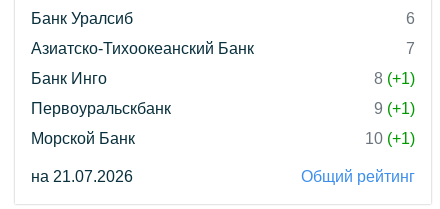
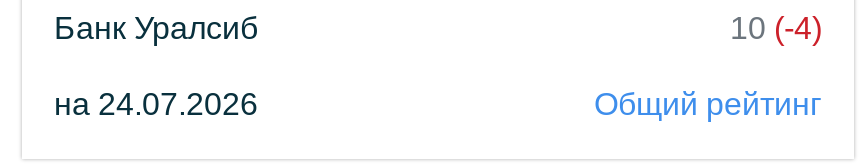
[31,10,415,185] 6 | Азиатско-Тихоокеанский Банк | 7 | Банк Инго | 8 (+1) | Первоуральскбанк | 9 (+1) | Морской Банк | 10 (+1) | на 21.07.2026 -> [54,11,822,121] 10 (-4) | на 24.07.2026

